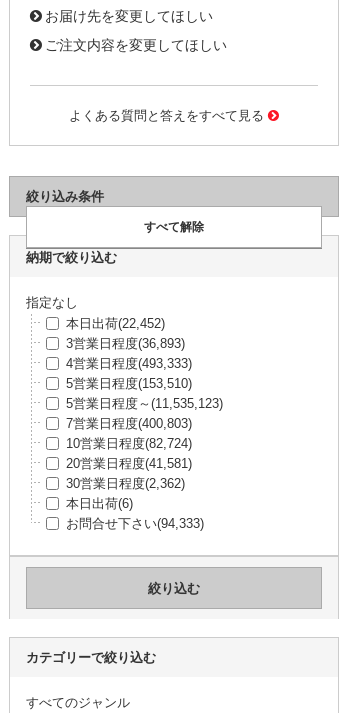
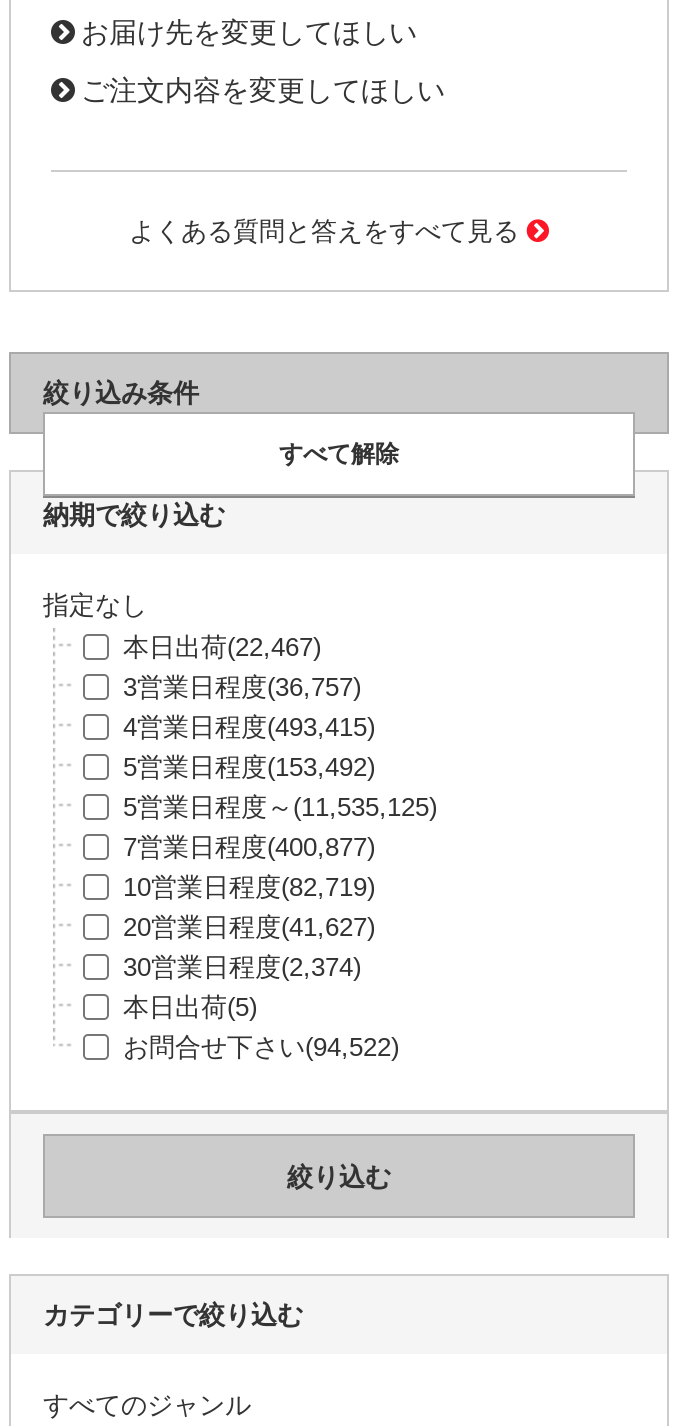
[66,316,165,331] 本日出荷(22,452) -> [123,632,321,662] 本日出荷(22,467)
[66,336,185,351] 3営業日程度(36,893) -> [123,672,361,702] 3営業日程度(36,757)
[66,356,192,371] 4営業日程度(493,333) -> [123,712,375,742] 4営業日程度(493,415)
[66,376,192,391] 5営業日程度(153,510) -> [123,752,375,782] 5営業日程度(153,492)
[66,396,223,411] 5営業日程度～(11,535,123) -> [123,792,437,822] 5営業日程度～(11,535,125)
[66,416,192,431] 7営業日程度(400,803) -> [123,832,375,862] 7営業日程度(400,877)
[66,436,192,451] 10営業日程度(82,724) -> [123,872,375,902] 10営業日程度(82,719)
[66,456,192,471] 20営業日程度(41,581) -> [123,912,375,942] 20営業日程度(41,627)
[66,476,185,491] 30営業日程度(2,362) -> [123,952,361,982] 30営業日程度(2,374)
[66,496,133,511] 本日出荷(6) -> [123,992,257,1022] 本日出荷(5)
[66,516,204,531] お問合せ下さい(94,333) -> [123,1032,399,1062] お問合せ下さい(94,522)

